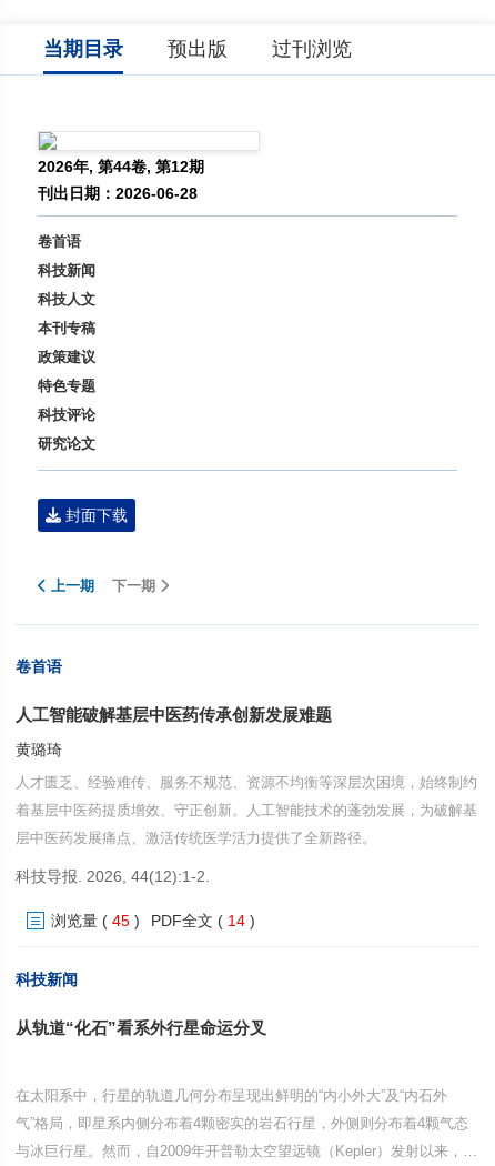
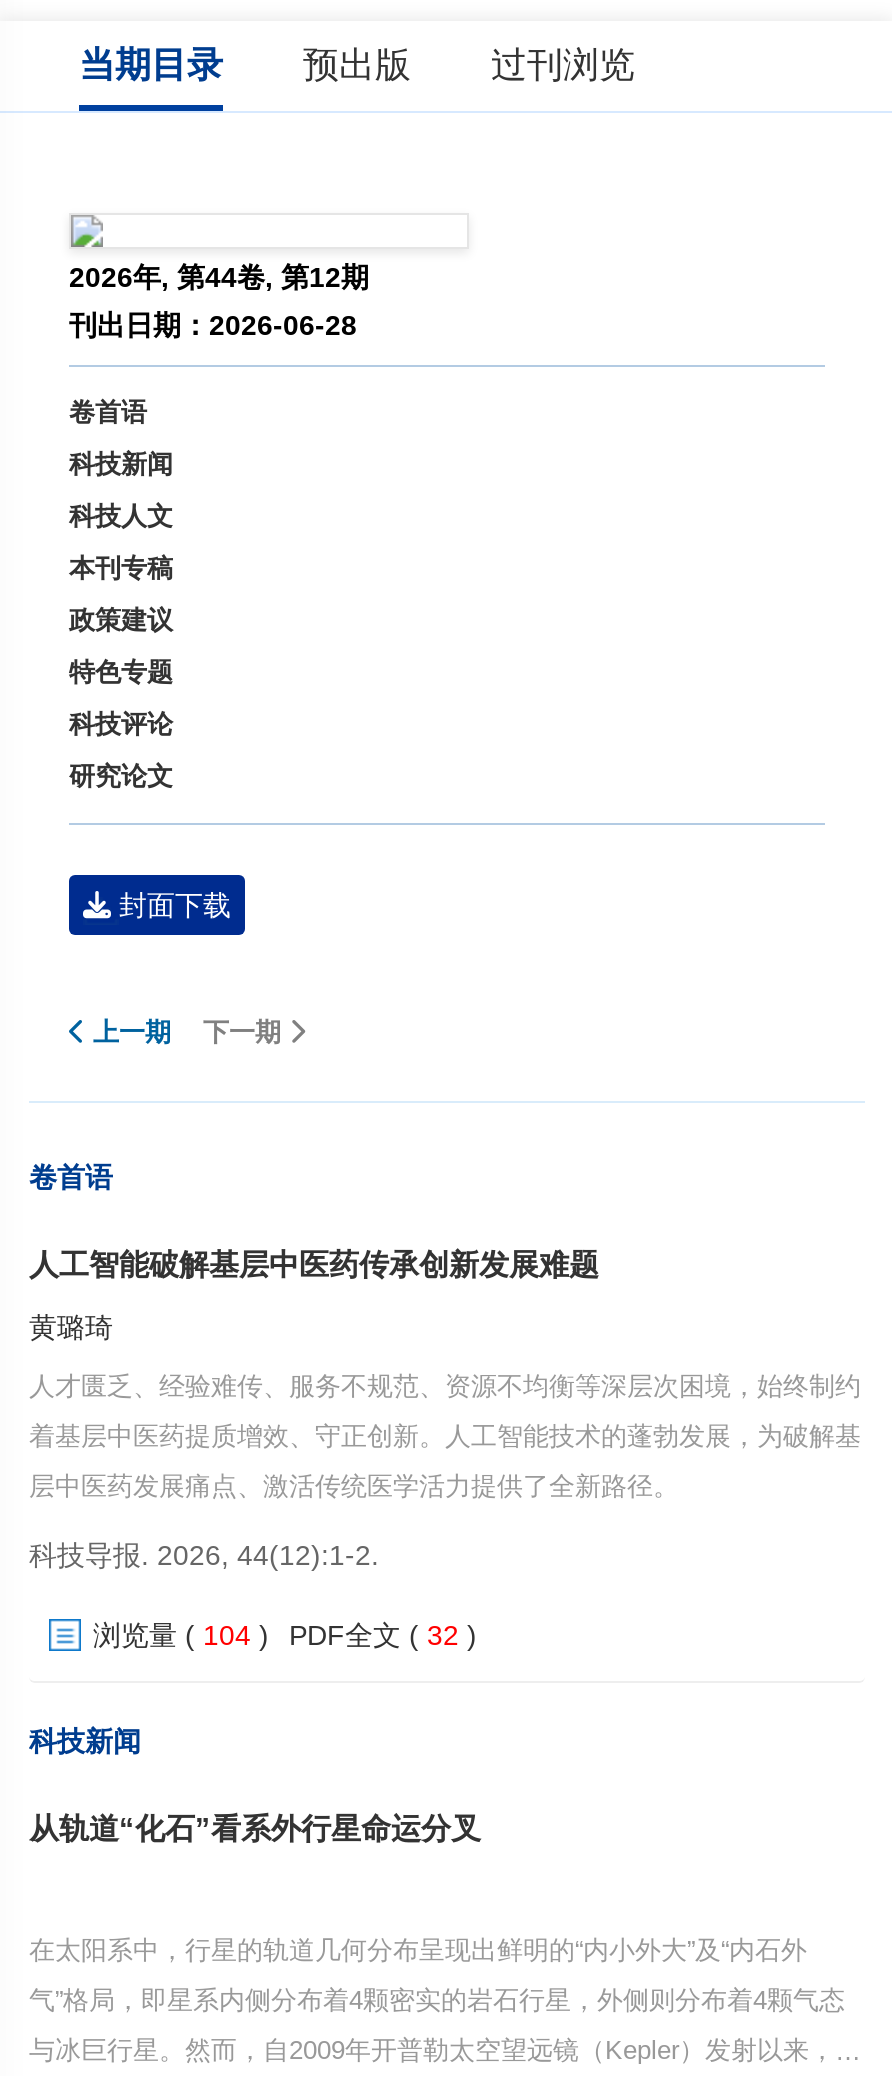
[51,912,140,930] 浏览量( 45) -> [93,1620,269,1652] 浏览量( 104)
[151,912,255,930] PDF全文( 14) -> [289,1620,477,1652] PDF全文( 32)

